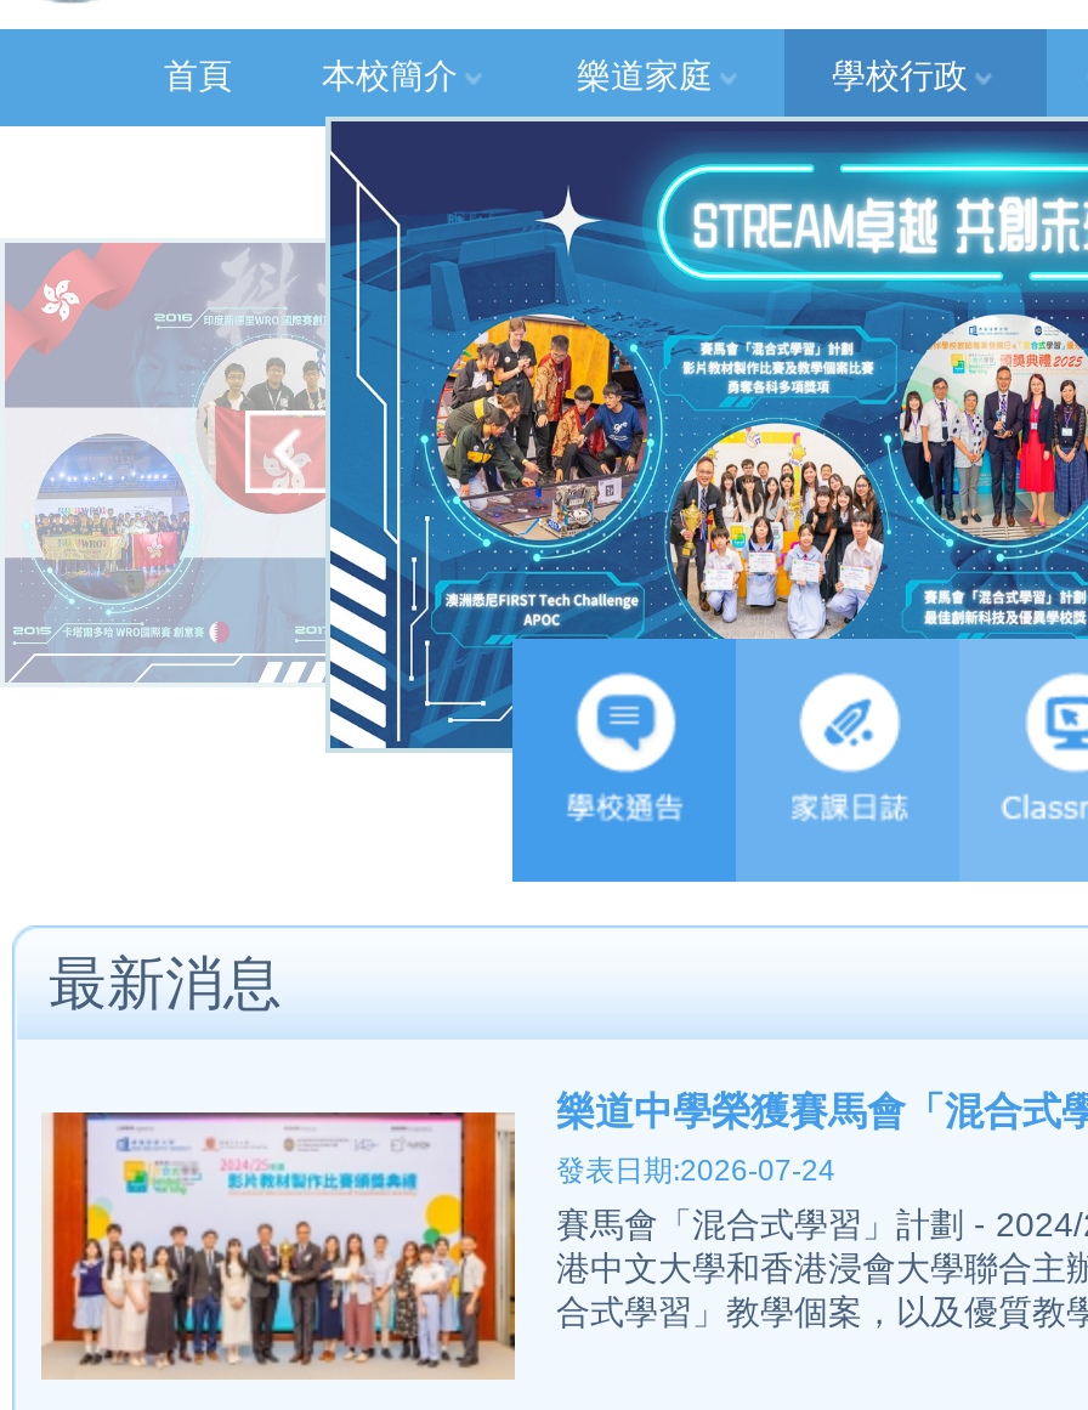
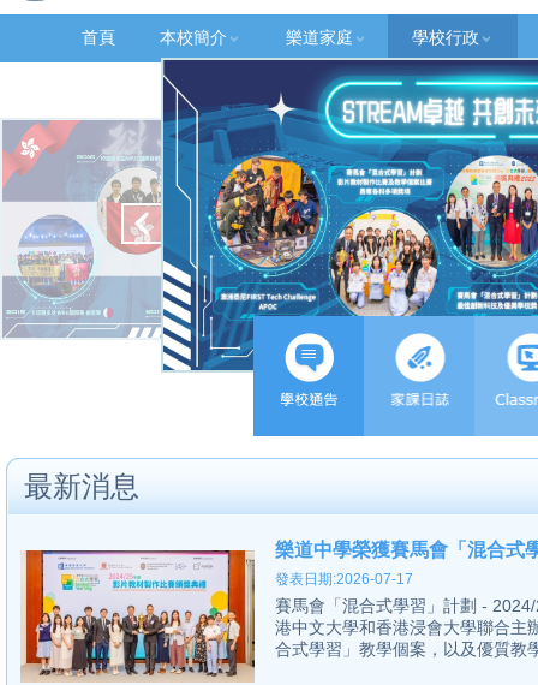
[556,1154,835,1188] 發表日期:2026-07-24 -> [275,571,413,588] 發表日期:2026-07-17

